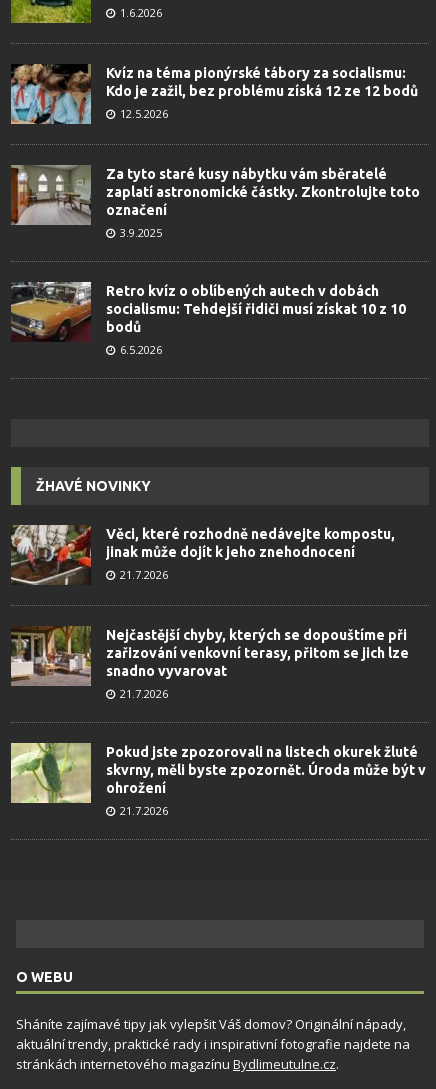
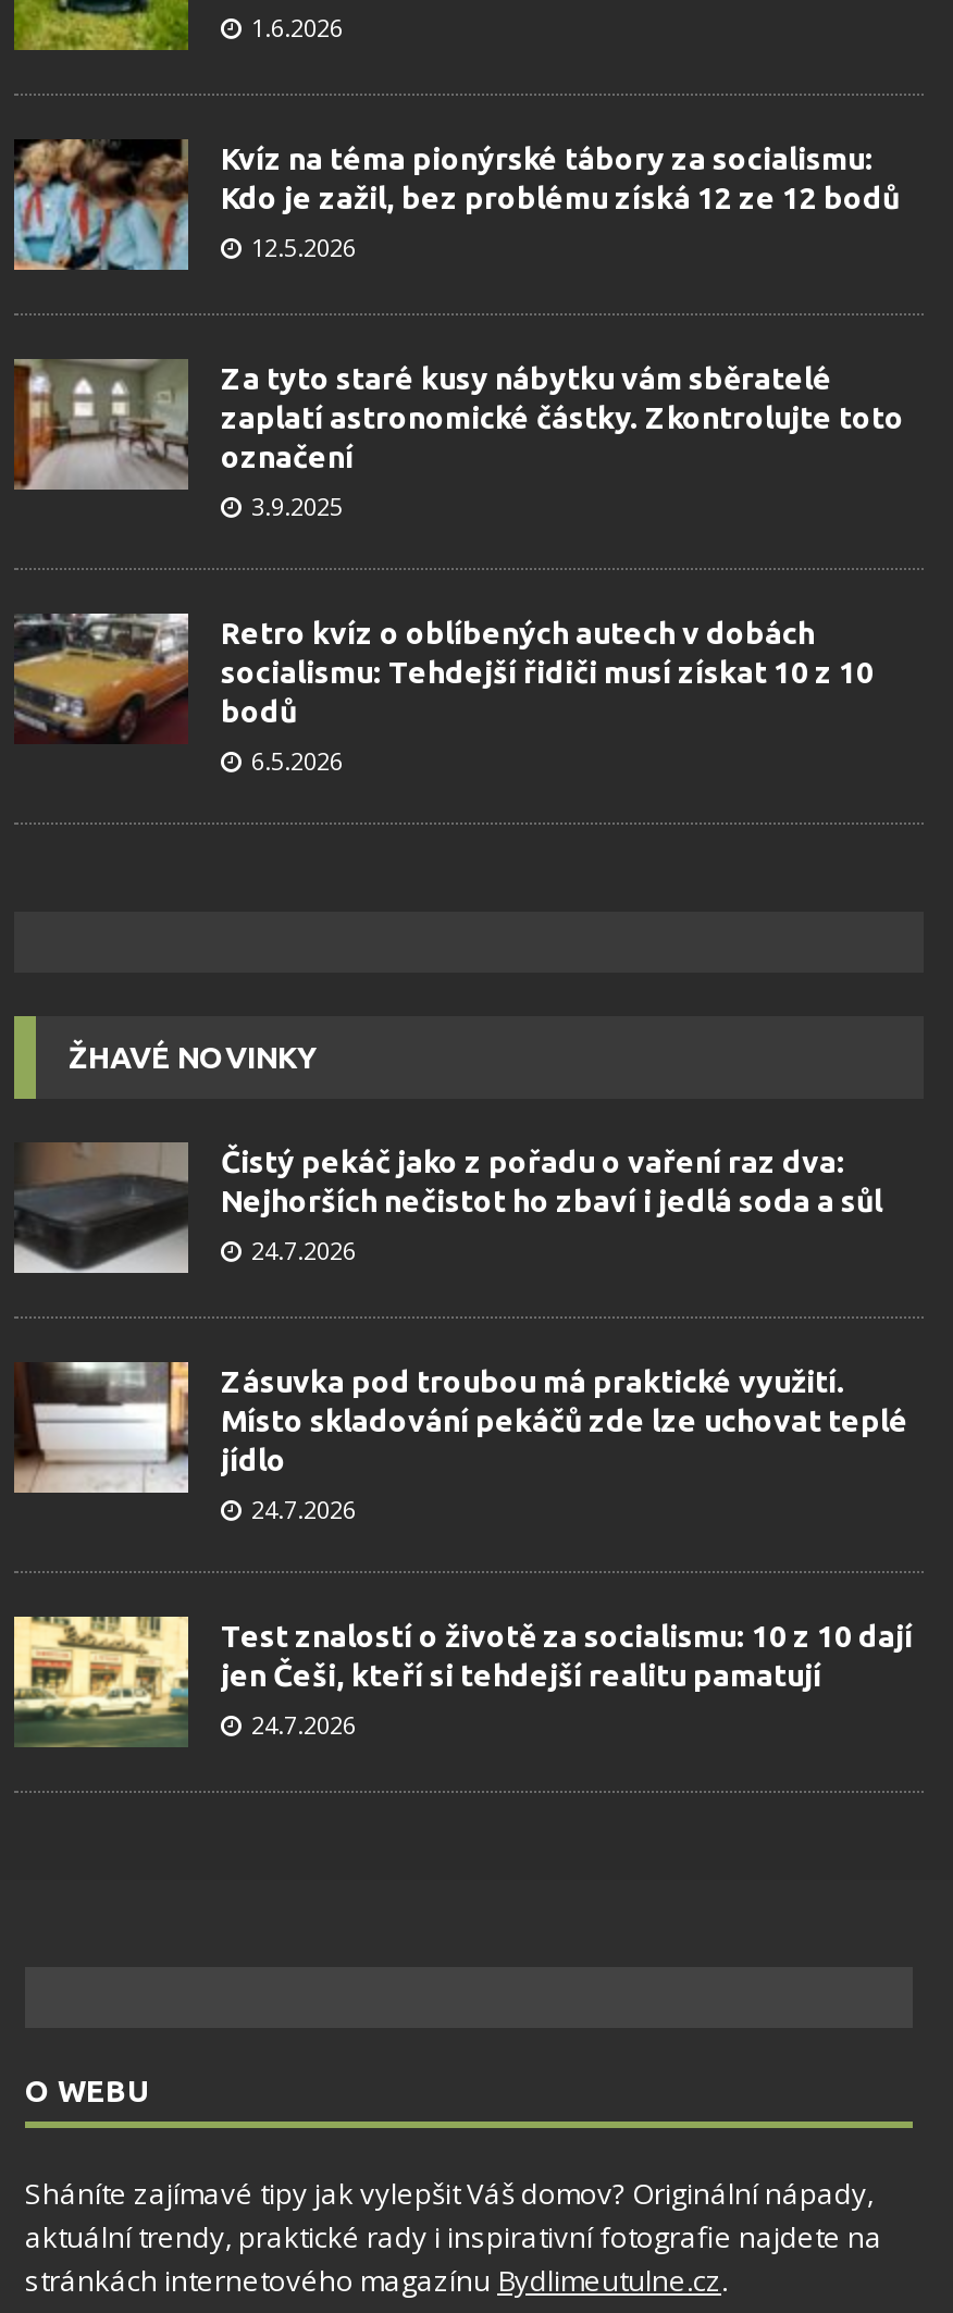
[10,524,395,586] [image] | Věci, které rozhodně nedávejte kompostu, | jinak může dojít k jeho znehodnocení | 21.7.2026 -> [12,1140,882,1275] [image] | Čistý pekáč jako z pořadu o vaření raz dva: | Nejhorších nečistot ho zbaví i jedlá soda a sůl | 24.7.2026
[10,625,409,701] [image] | Nejčastější chyby, kterých se dopouštíme při | zařizování venkovní terasy, přitom se jich lze | snadno vyvarovat | 21.7.2026 -> [14,1360,908,1526] [image] | Zásuvka pod troubou má praktické využití. | Místo skladování pekáčů zde lze uchovat teplé | jídlo | 24.7.2026
[11,742,426,818] [image] | Pokud jste zpozorovali na listech okurek žluté | skvrny, měli byste zpozornět. Úroda může být v | ohrožení | 21.7.2026 -> [14,1615,913,1747] [image] | Test znalostí o životě za socialismu: 10 z 10 dají | jen Češi, kteří si tehdejší realitu pamatují | 24.7.2026

